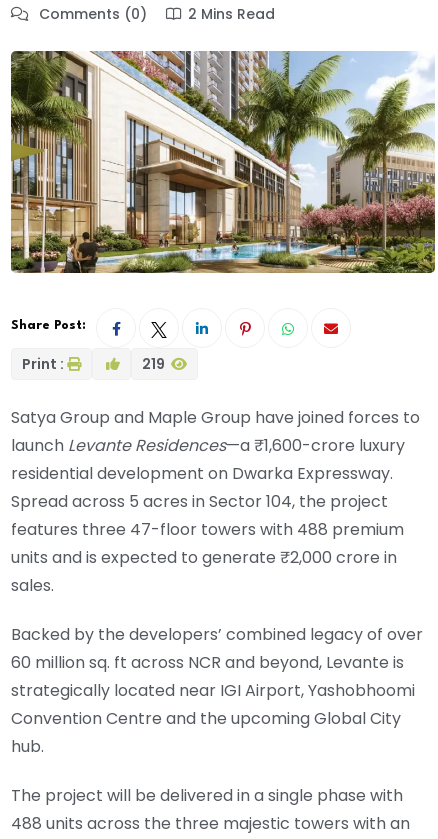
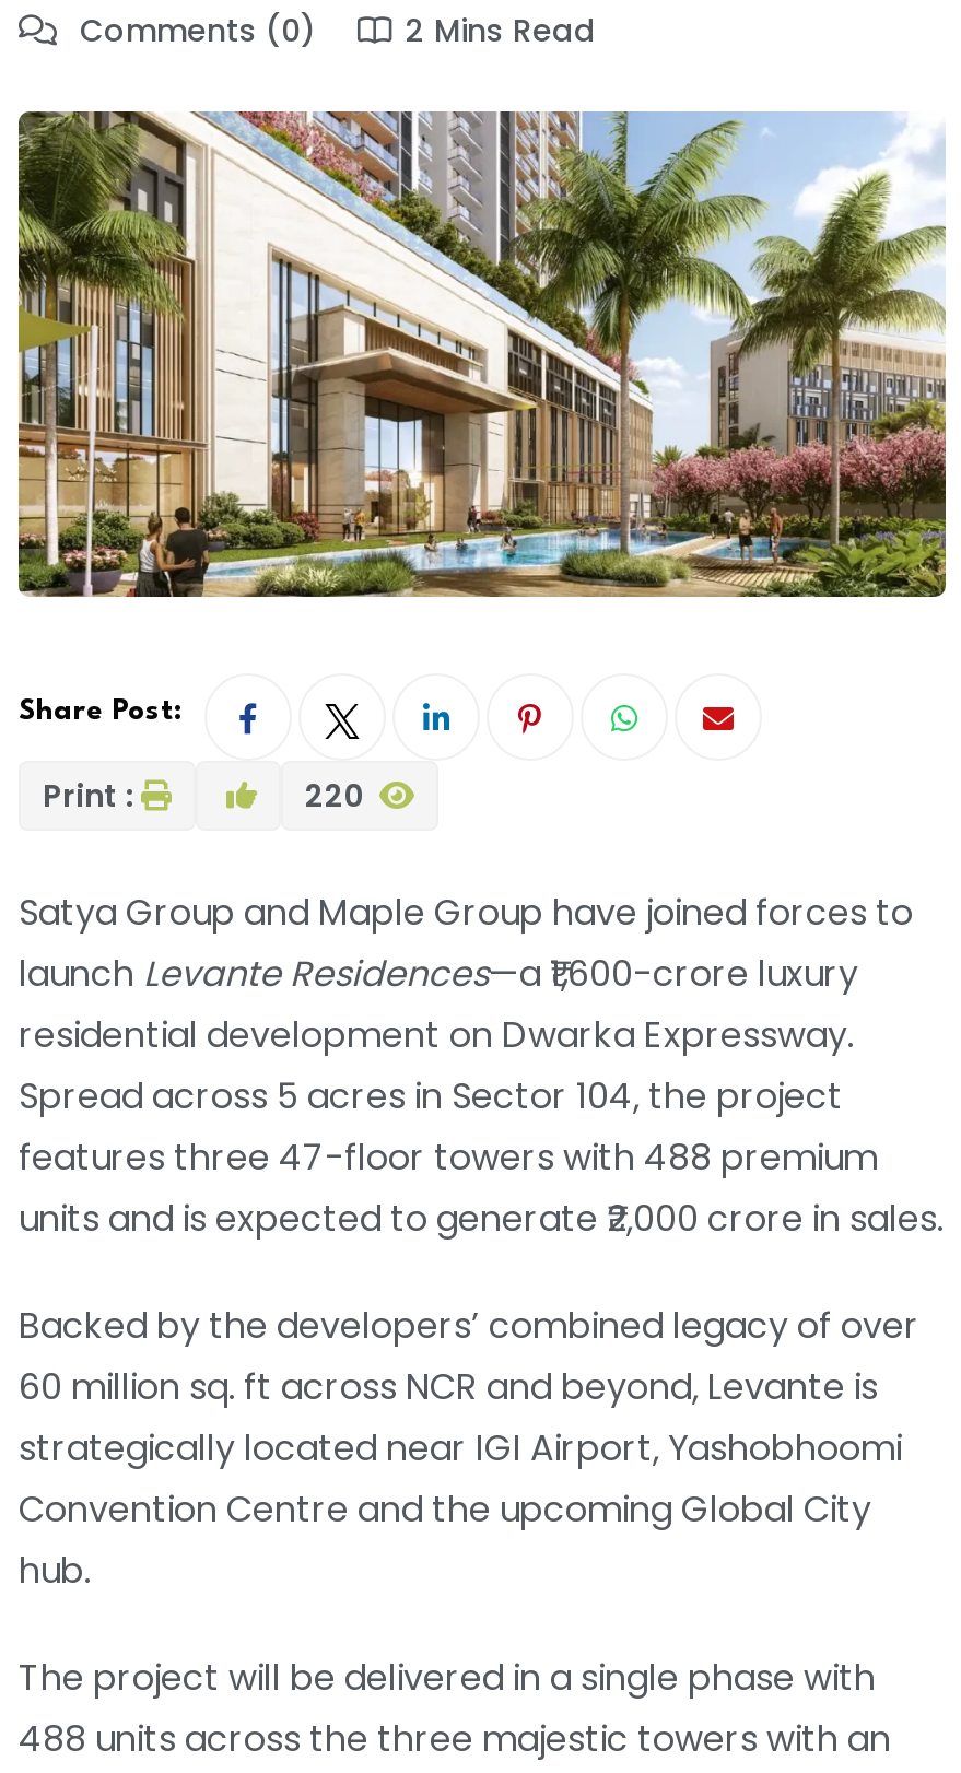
[142,354,168,374] 219 -> [305,775,373,818] 220

